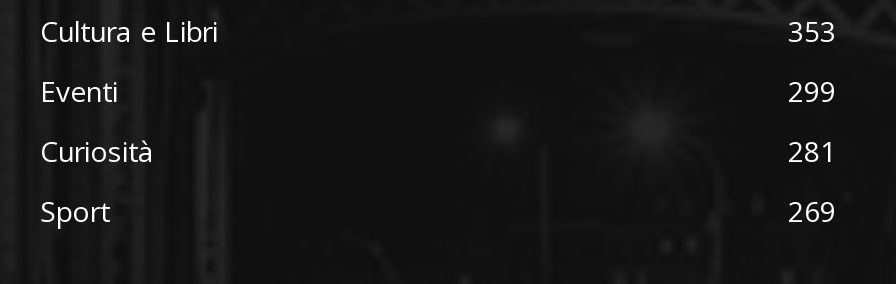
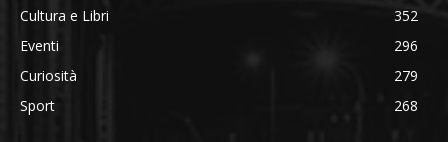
[788,12,836,50] 353 -> [394,6,418,25] 352
[788,72,836,110] 299 -> [394,36,418,55] 296
[788,132,836,170] 281 -> [394,66,418,85] 279
[788,192,836,230] 269 -> [394,96,418,115] 268

